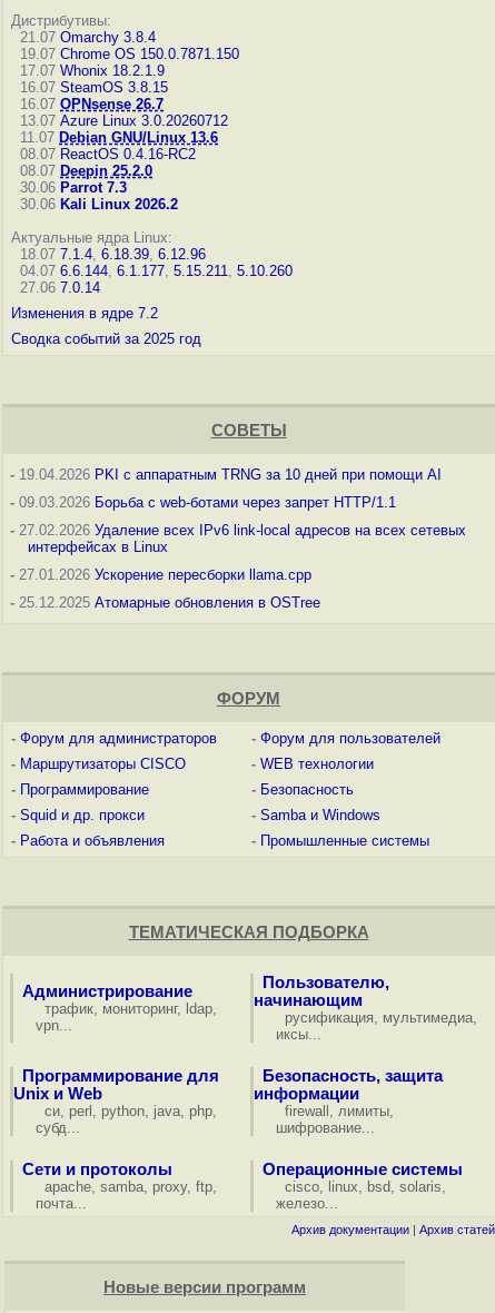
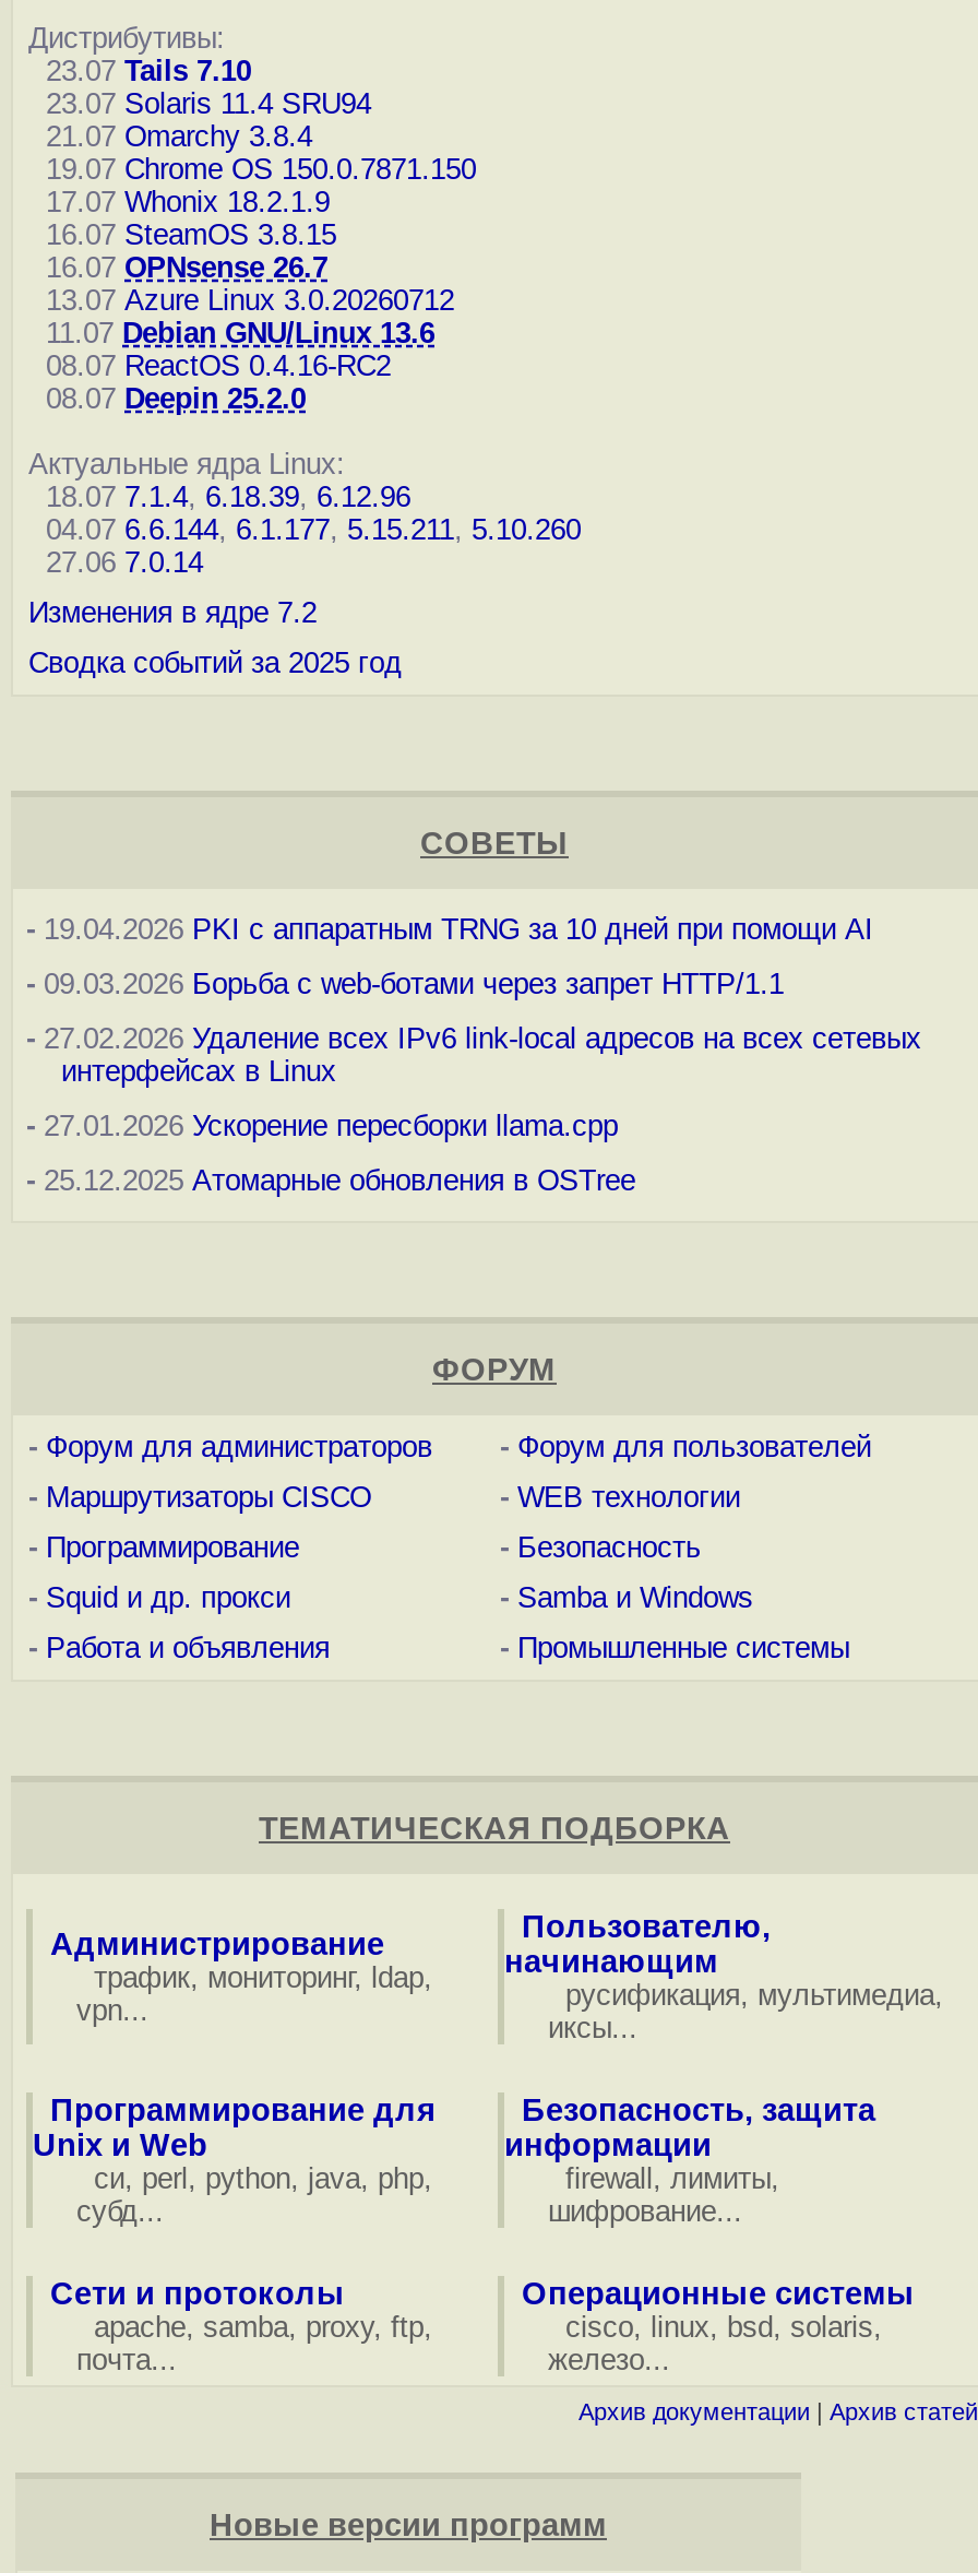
none -> [28,55,371,120] 23.07 Tails 7.10 | 23.07 Solaris 11.4 SRU94
moved [11,29,239,179] -> [28,120,476,415]: 21.07 Omarchy 3.8.4 | 19.07 Chrome OS 150.0.7871.150 | 17.07 Whonix 18.2.1.9 | ... | 08.07 ReactOS 0.4.16-RC2 | 08.07 Deepin 25.2.0
[11,179,178,213] 30.06 Parrot 7.3 | 30.06 Kali Linux 2026.2 -> none

